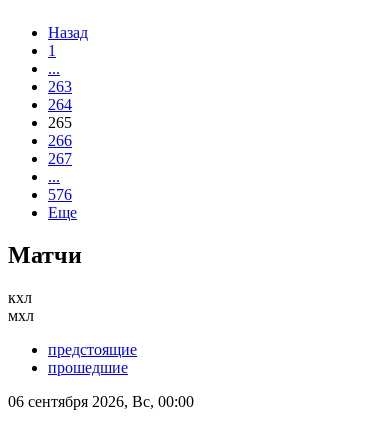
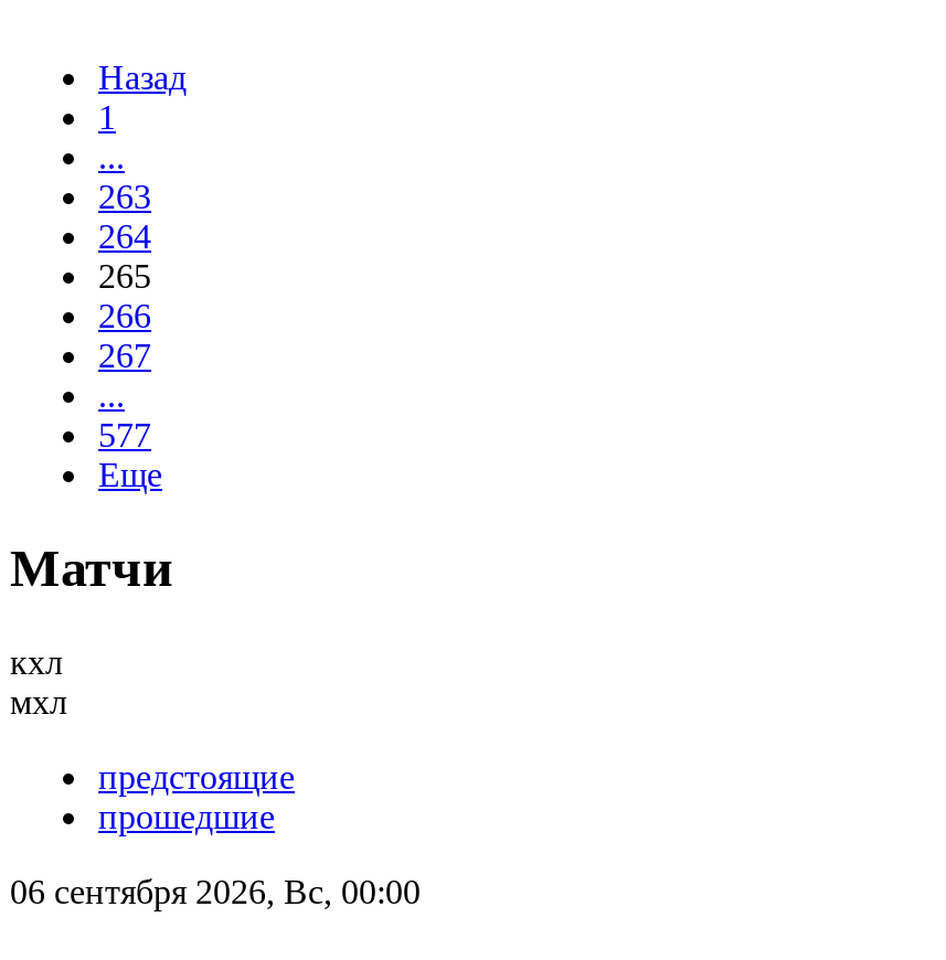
[48,186,72,203] 576 -> [98,417,151,454] 577

